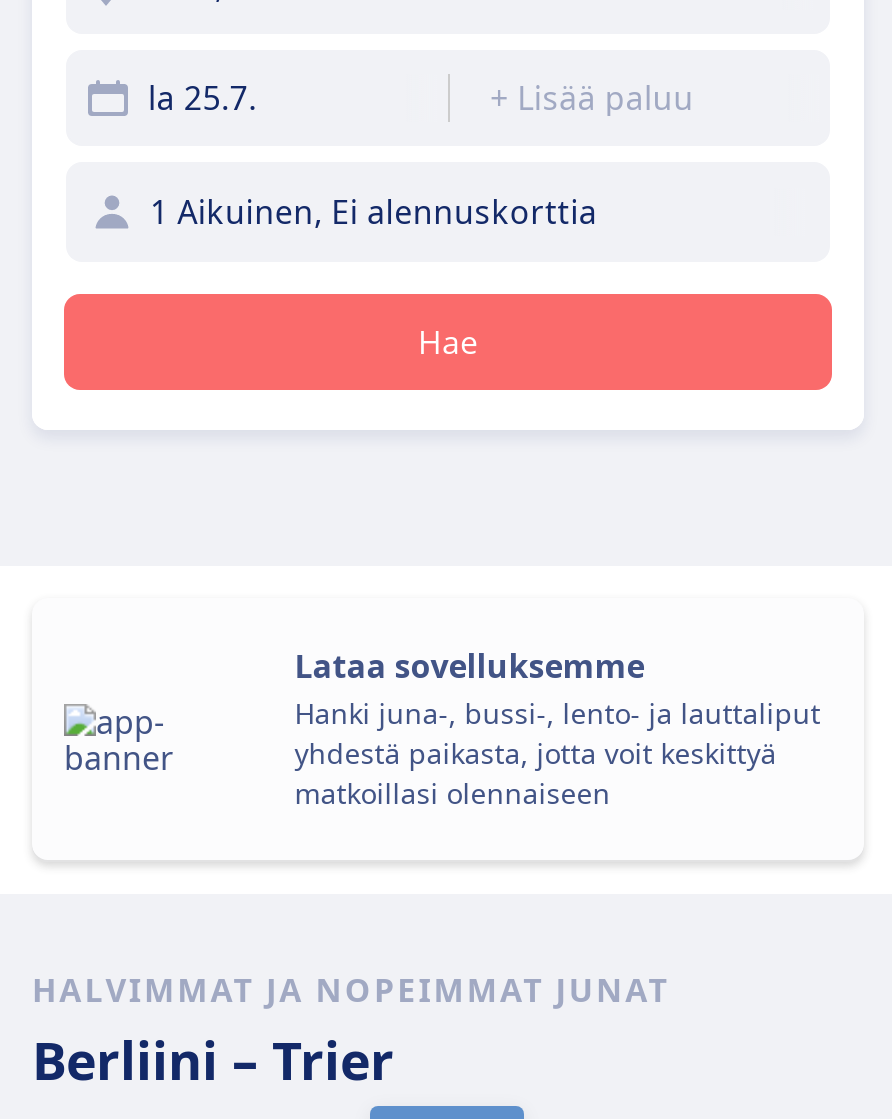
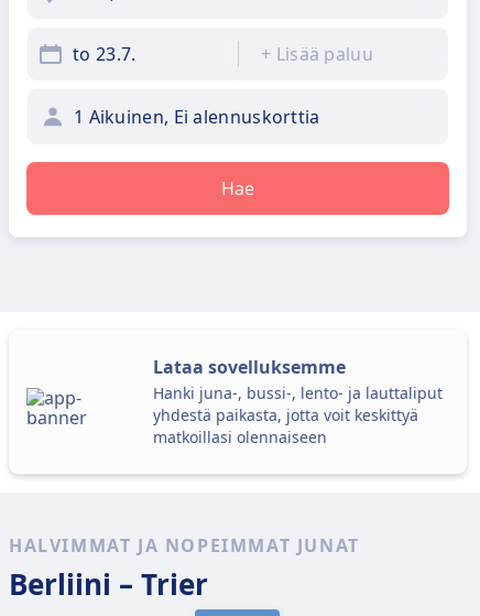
[148,76,257,120] la 25.7. -> [73,42,136,66] to 23.7.

